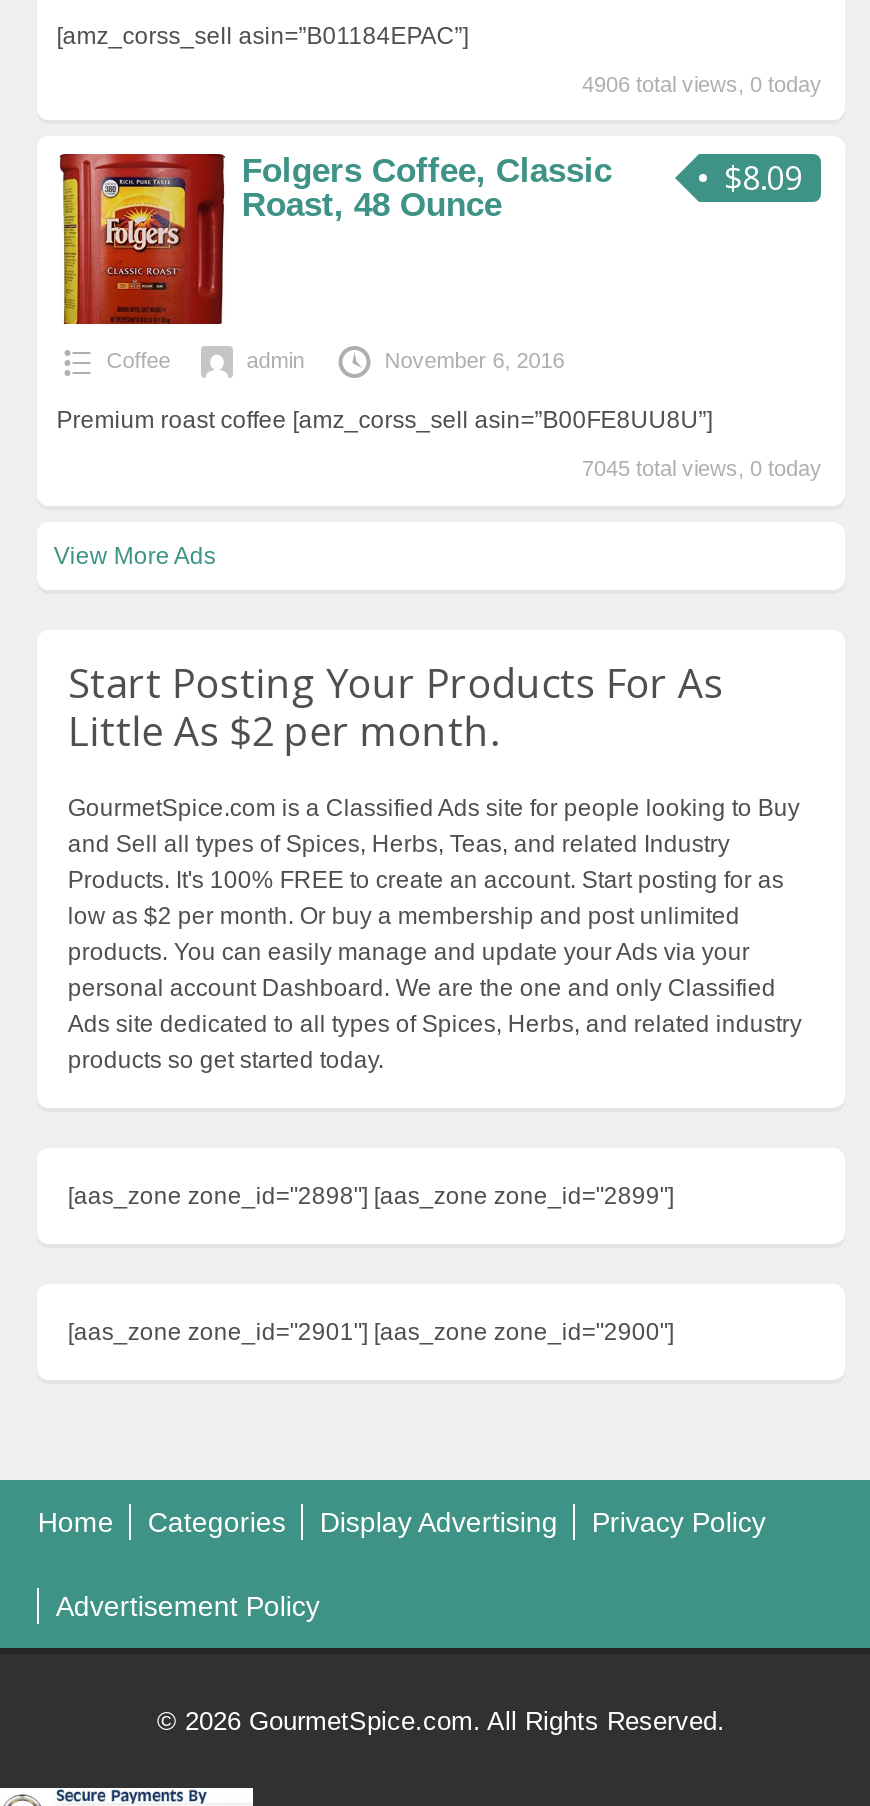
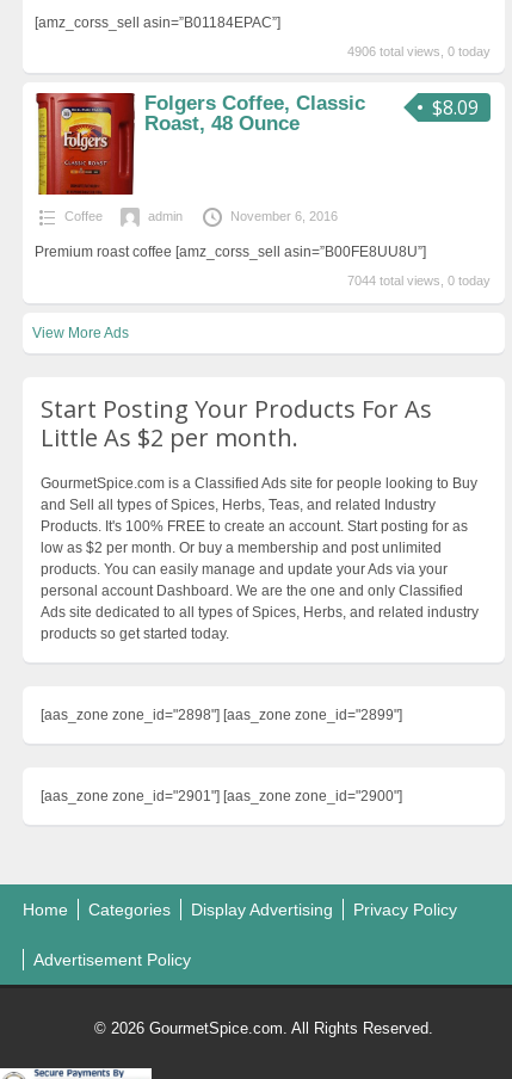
[582,456,822,480] 7045 total views, 0 today -> [348,274,491,288] 7044 total views, 0 today

